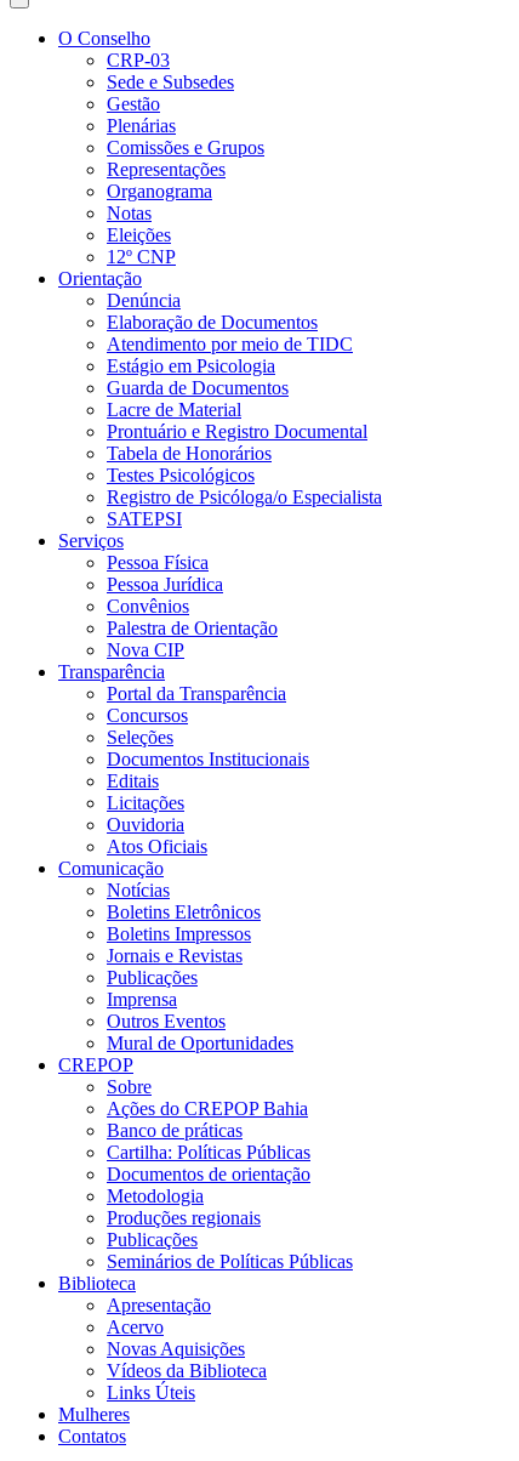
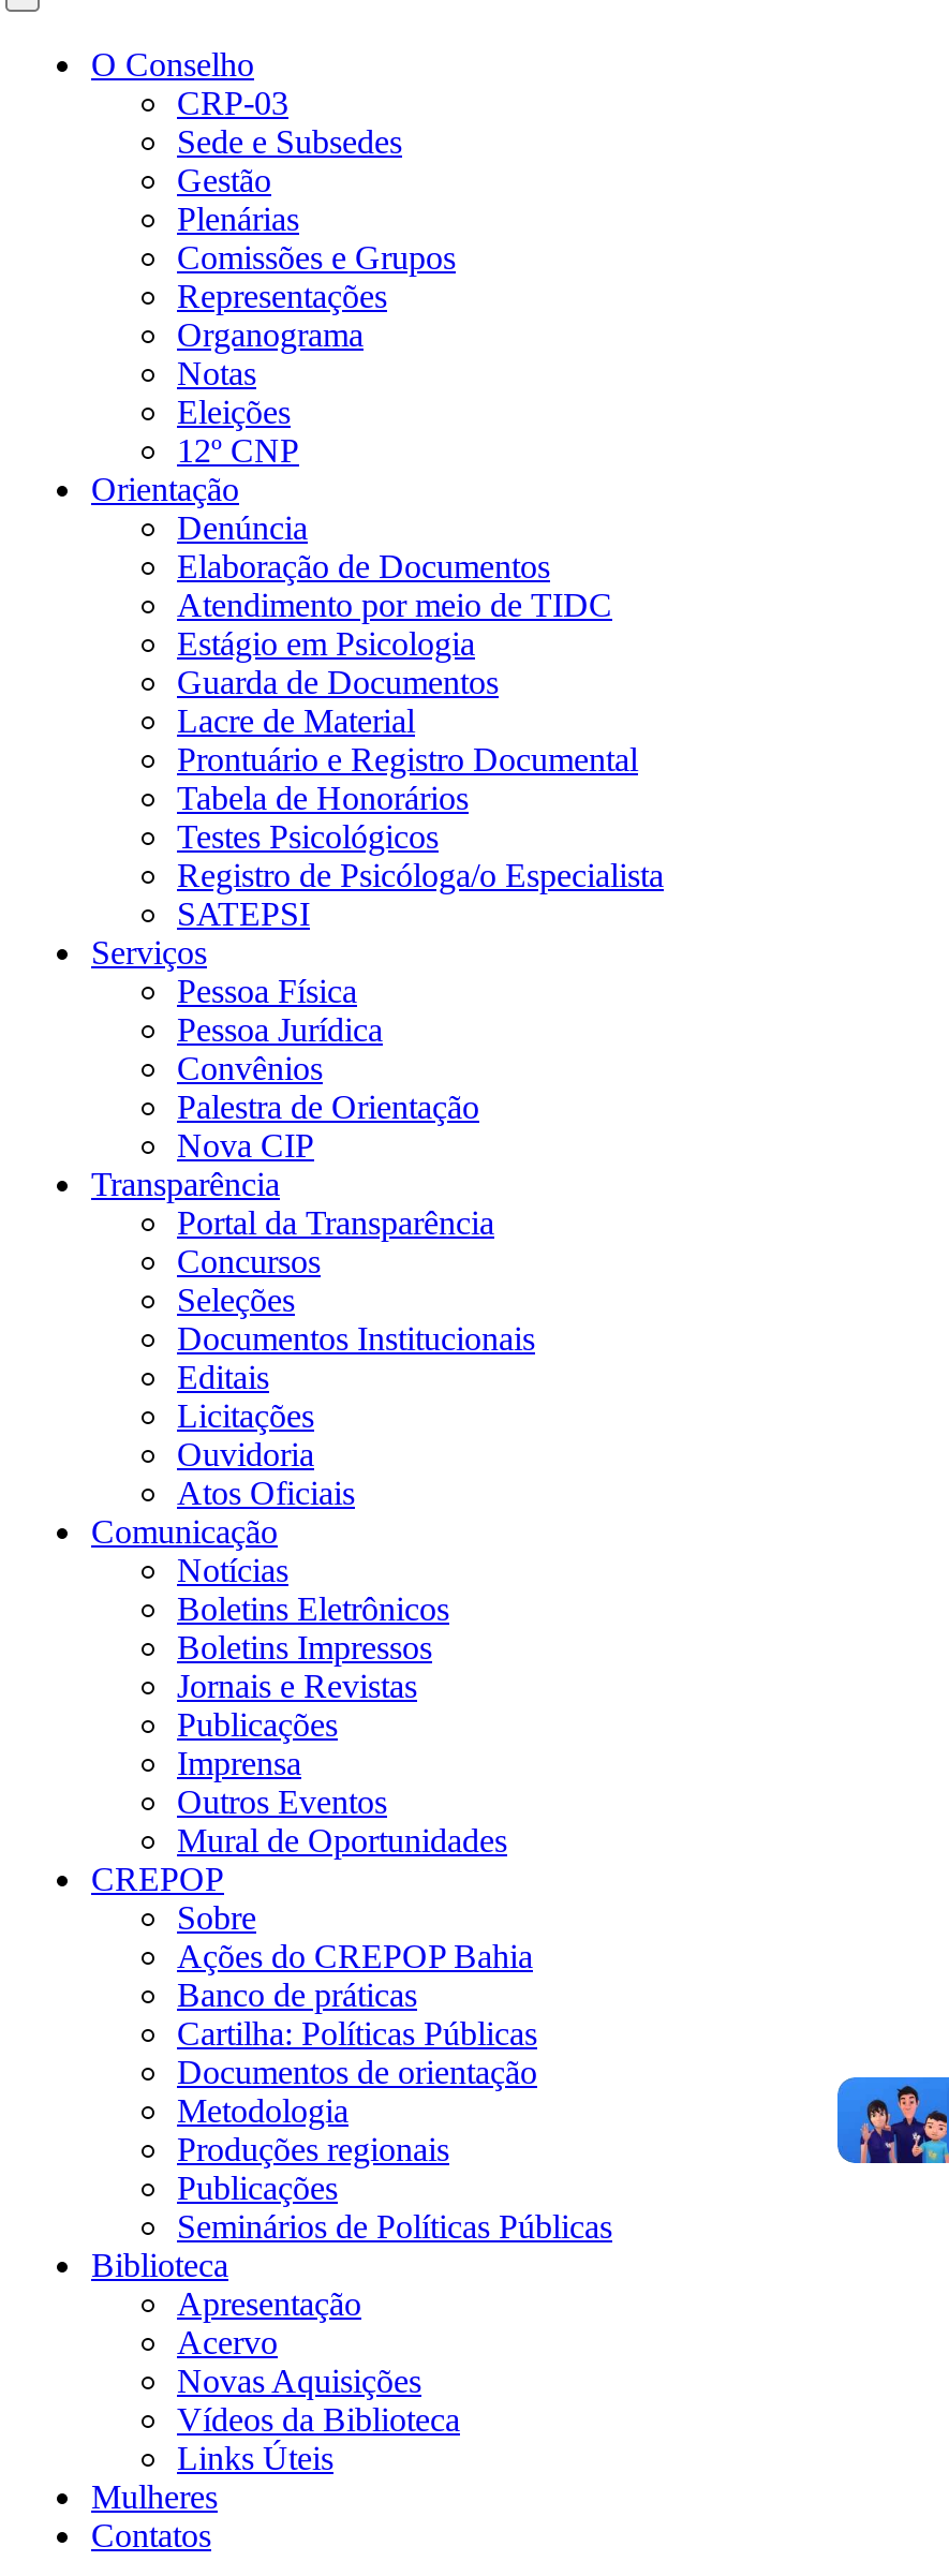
none -> [835,2075,943,2165] [image]

